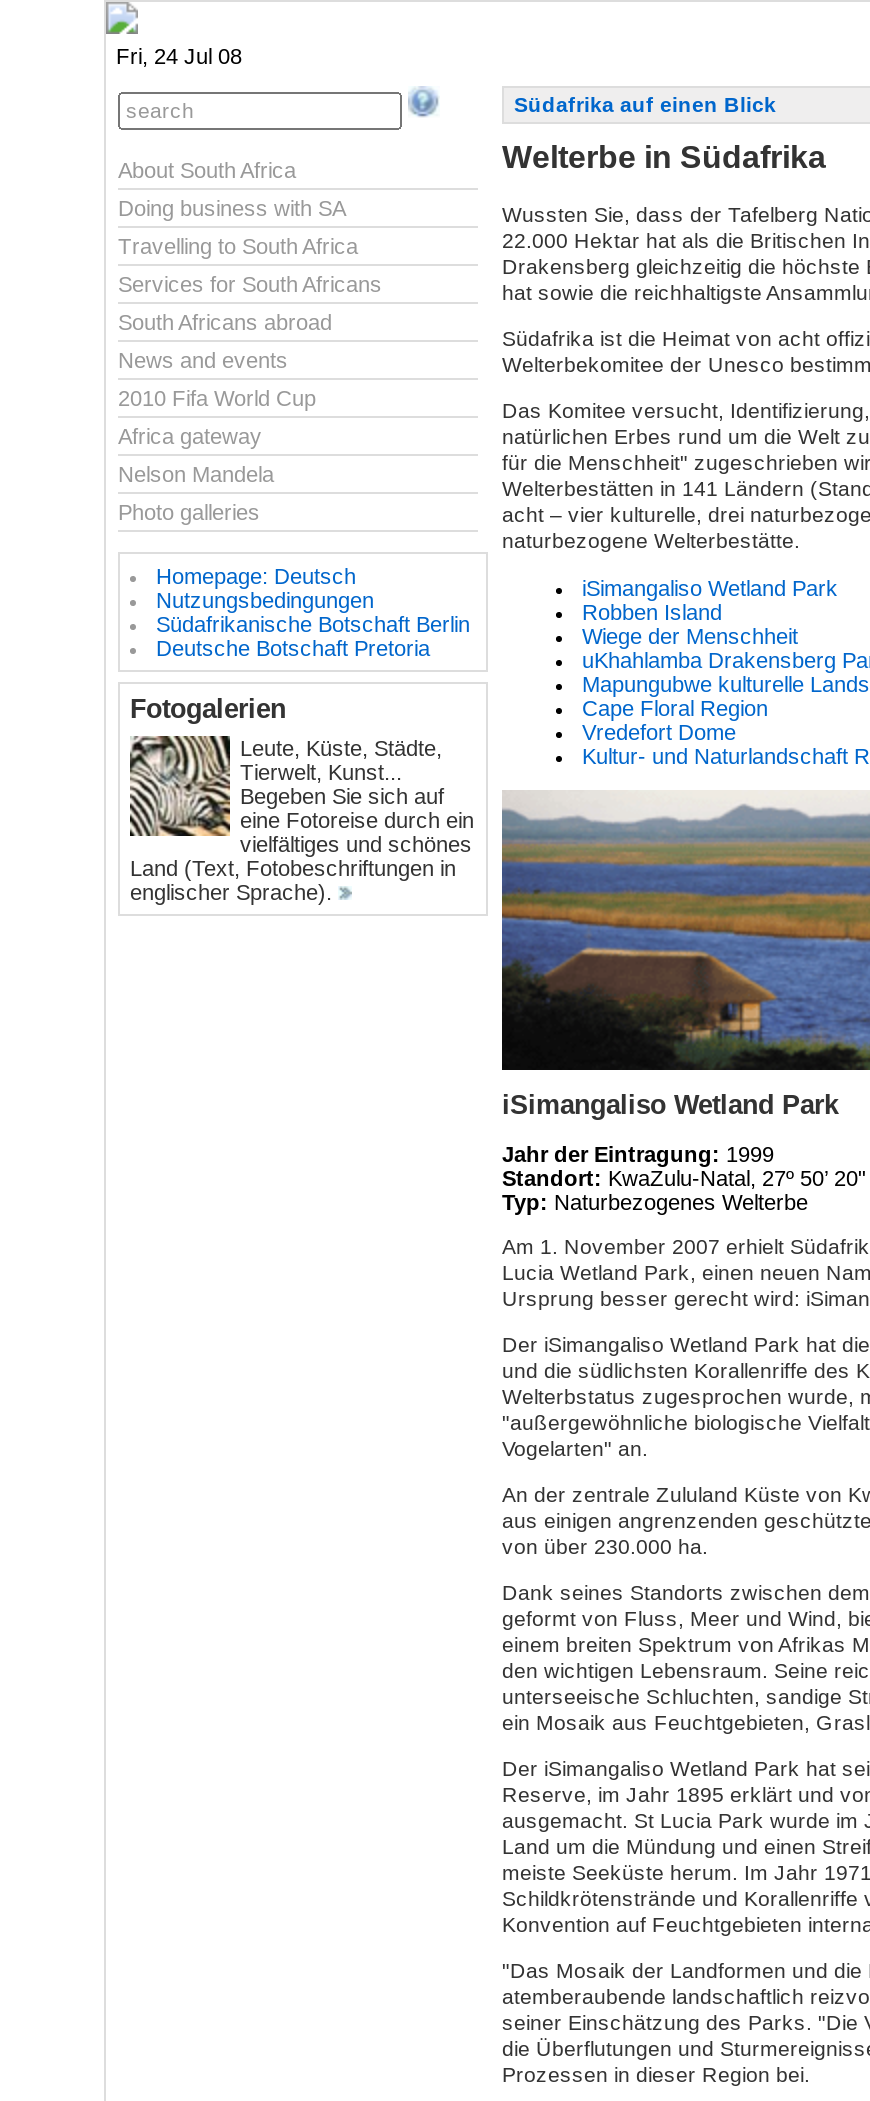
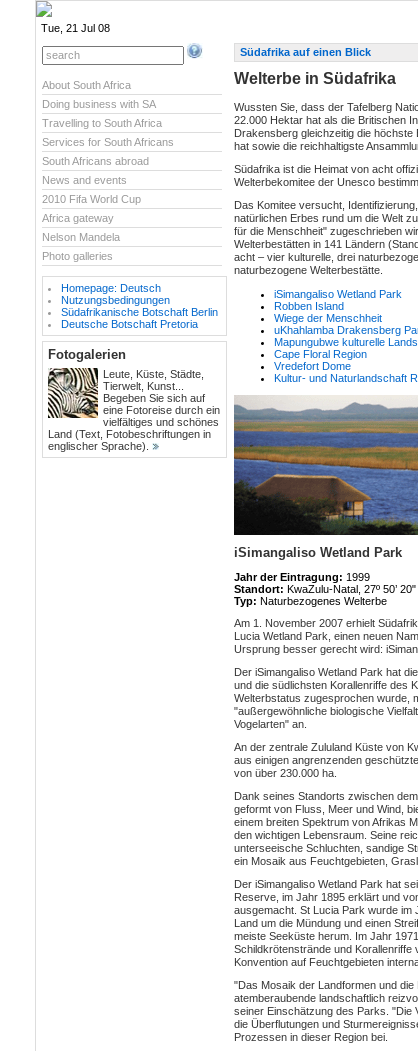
[116,44,242,68] Fri, 24 Jul 08 -> [41,22,110,34] Tue, 21 Jul 08

